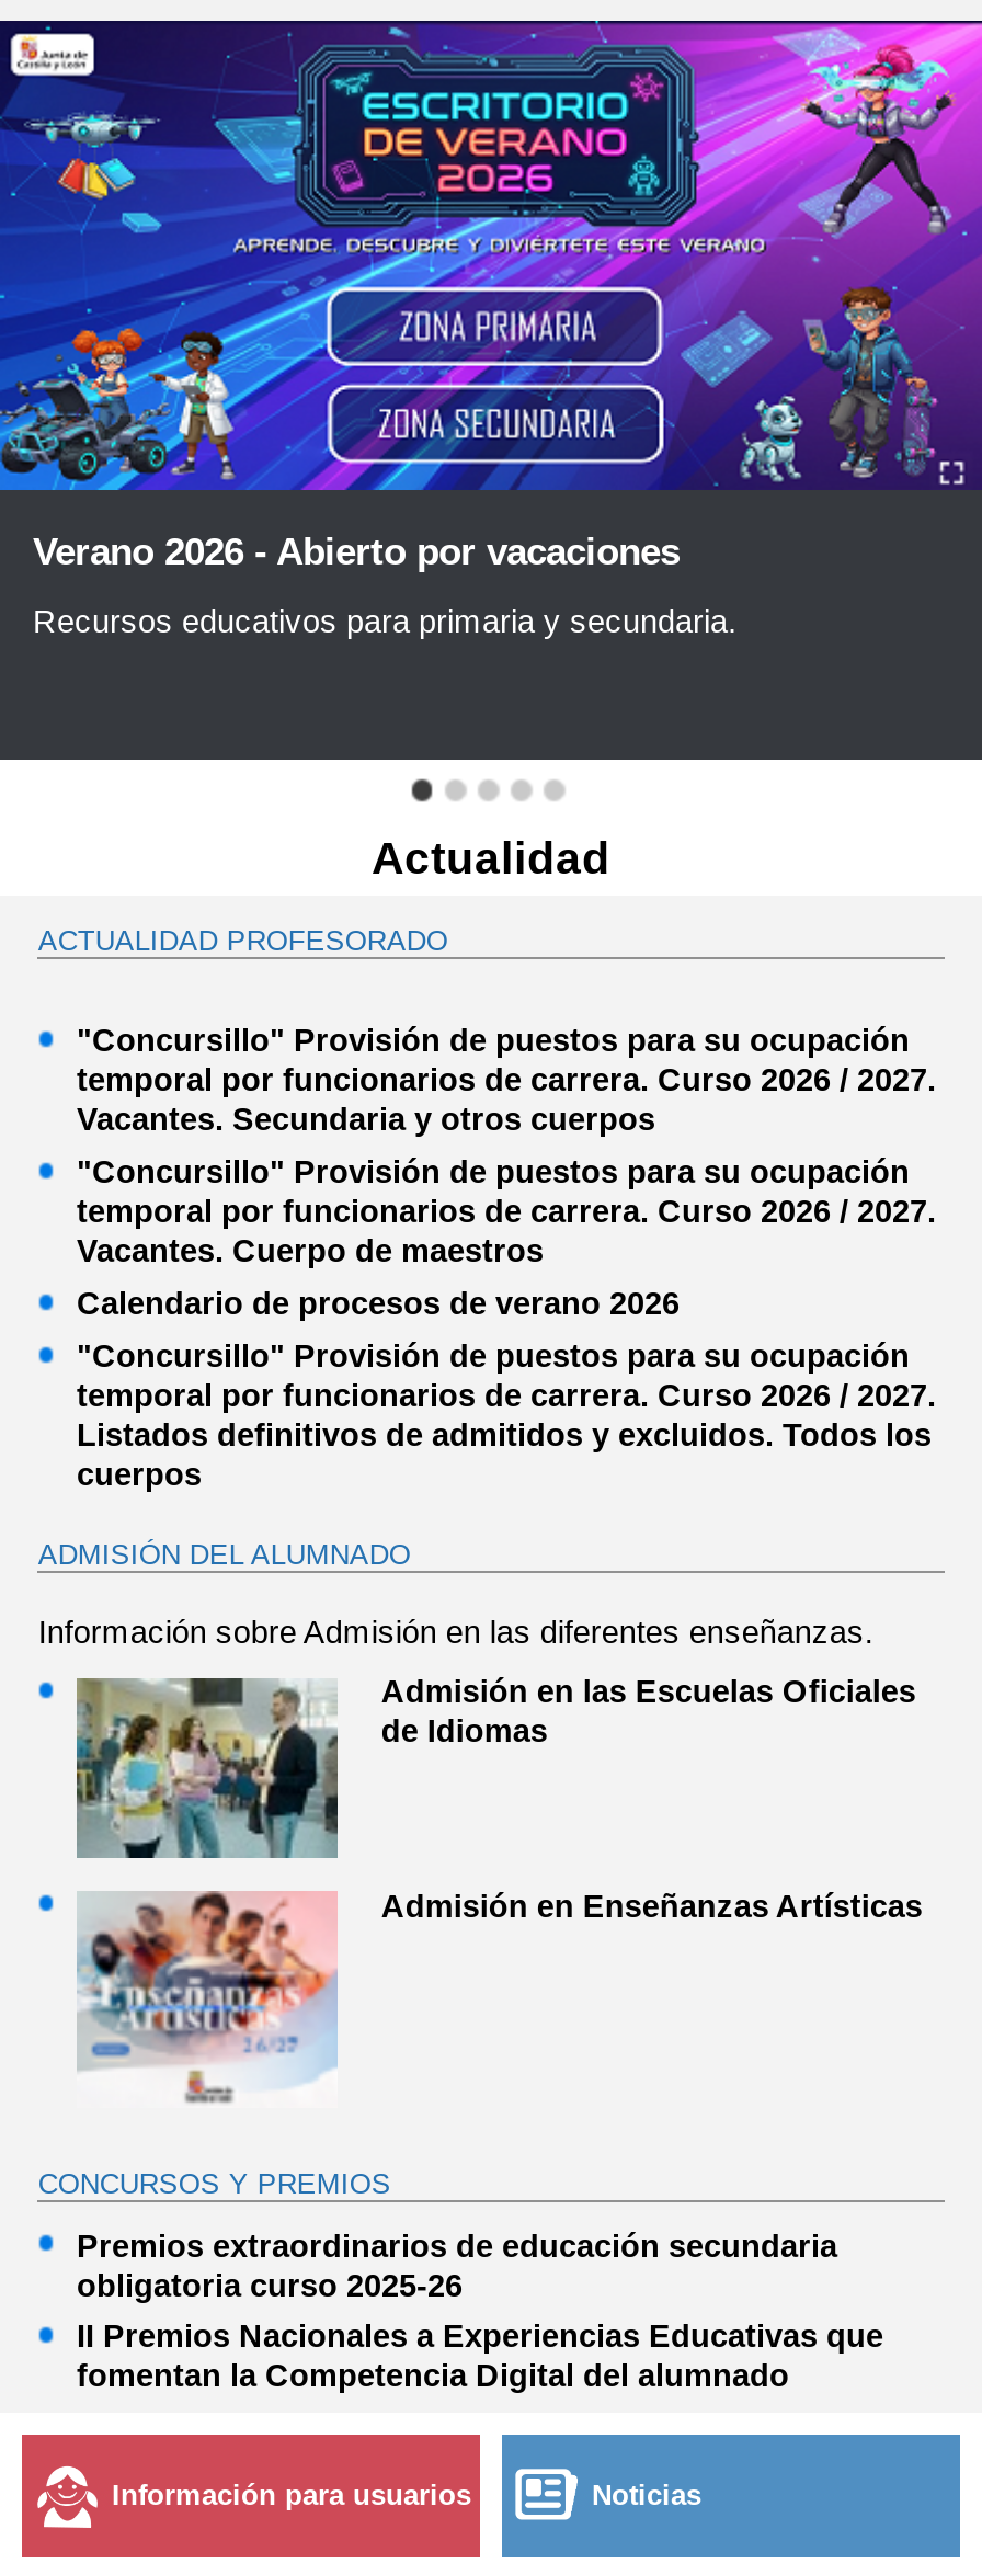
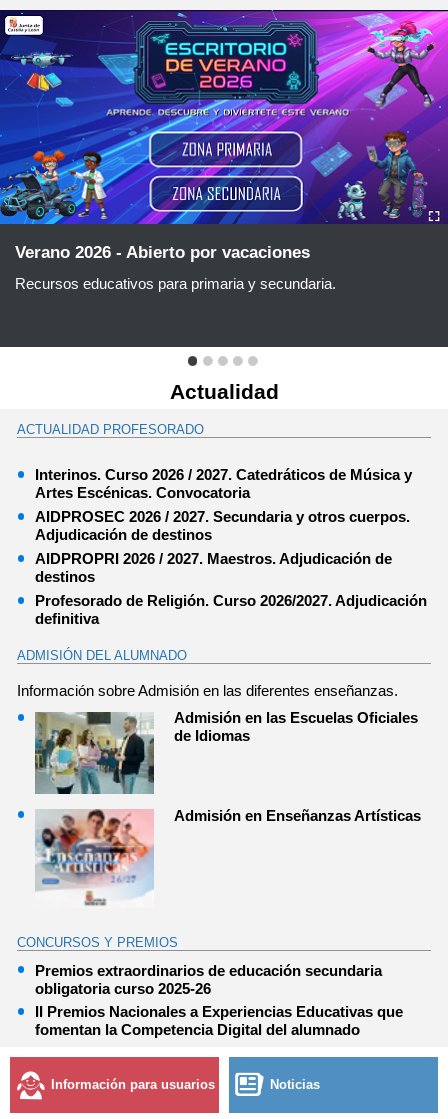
[77,1023,936,1137] "Concursillo" Provisión de puestos para su ocupación | temporal por funcionarios de carrera. Curso 2026 / 2027. | Vacantes. Secundaria y otros cuerpos -> [35,467,412,501] Interinos. Curso 2026 / 2027. Catedráticos de Música y | Artes Escénicas. Convocatoria
[77,1154,936,1268] "Concursillo" Provisión de puestos para su ocupación | temporal por funcionarios de carrera. Curso 2026 / 2027. | Vacantes. Cuerpo de maestros -> [35,509,410,543] AIDPROSEC 2026 / 2027. Secundaria y otros cuerpos. | Adjudicación de destinos
[77,1286,680,1321] Calendario de procesos de verano 2026 -> [35,551,392,585] AIDPROPRI 2026 / 2027. Maestros. Adjudicación de | destinos
[77,1338,936,1492] "Concursillo" Provisión de puestos para su ocupación | temporal por funcionarios de carrera. Curso 2026 / 2027. | Listados definitivos de admitidos y excluidos. Todos los | cuerpos -> [35,593,427,627] Profesorado de Religión. Curso 2026/2027. Adjudicación | definitiva

